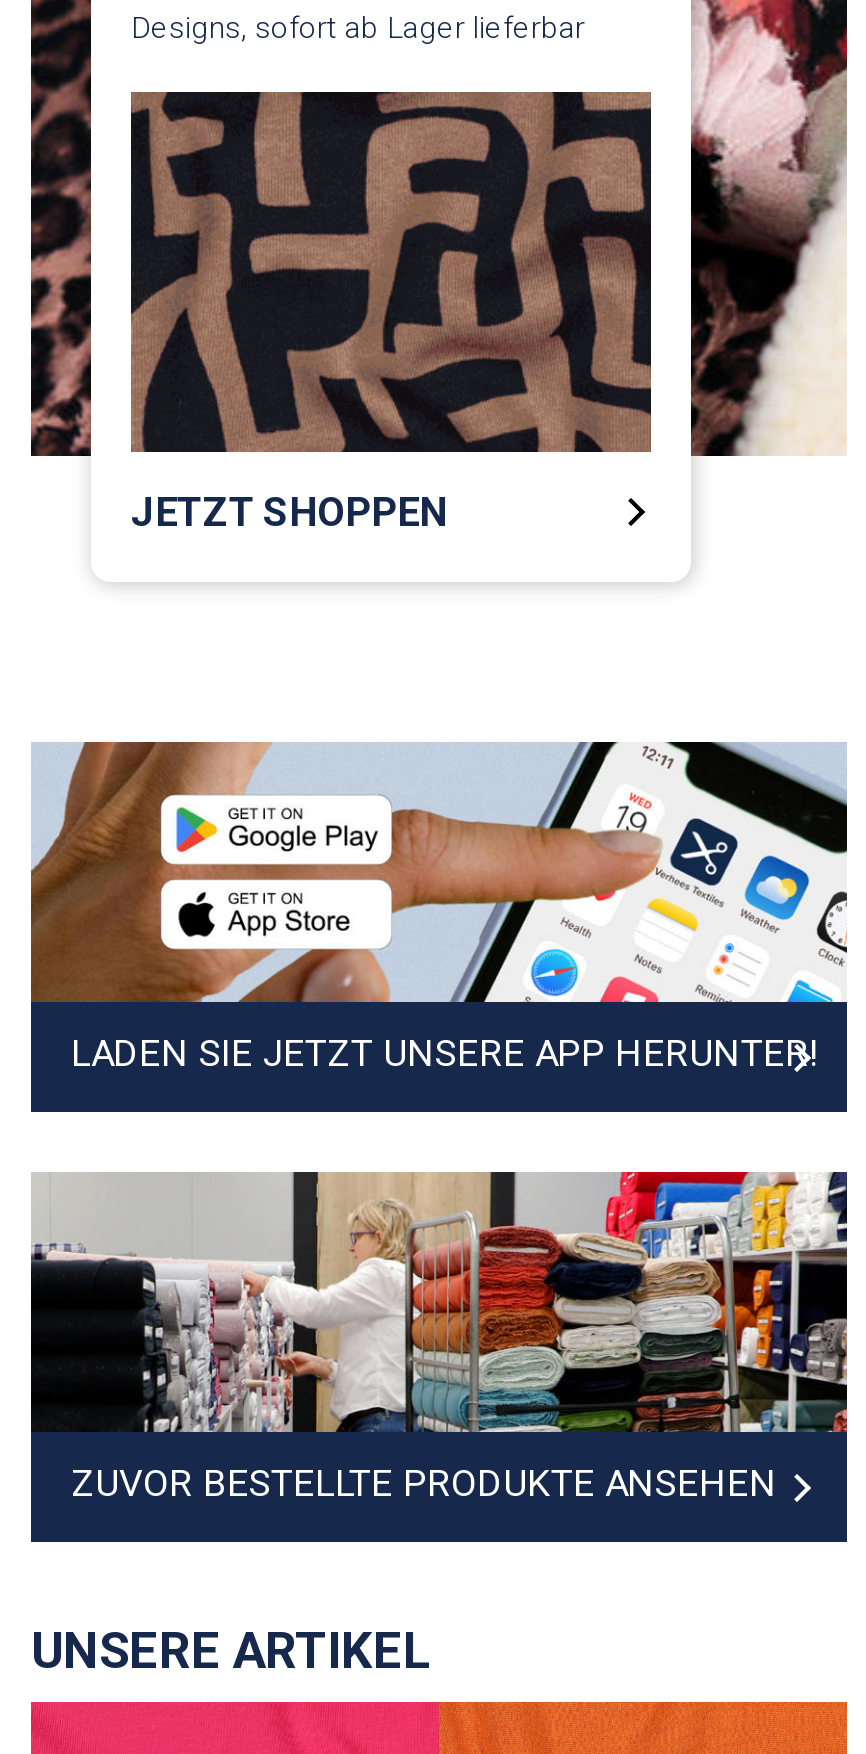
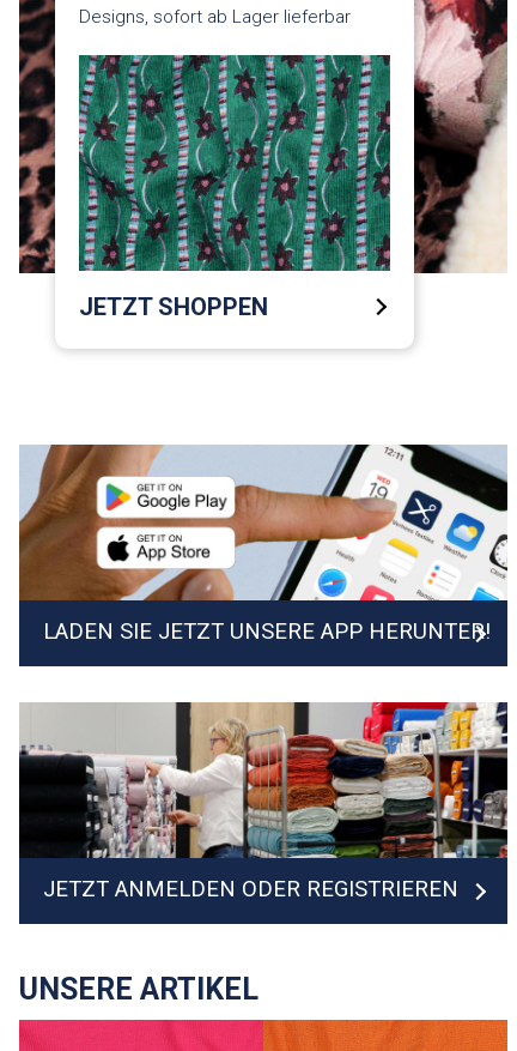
[129,90,653,454] [image] -> [78,54,391,272] [image]
[71,1462,777,1506] ZUVOR BESTELLTE PRODUKTE ANSEHEN -> [43,876,458,902] JETZT ANMELDEN ODER REGISTRIEREN

